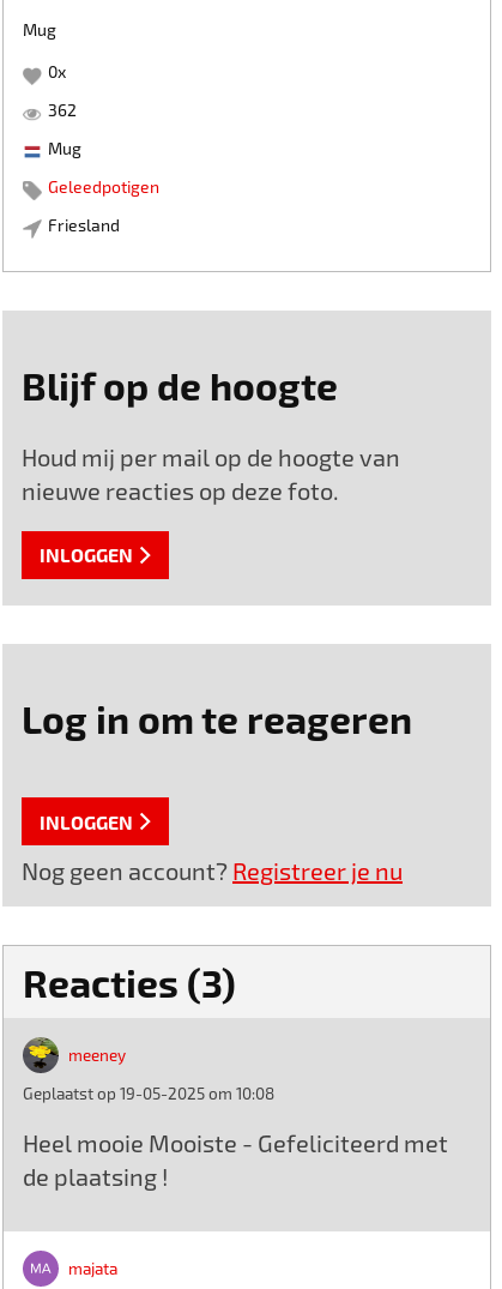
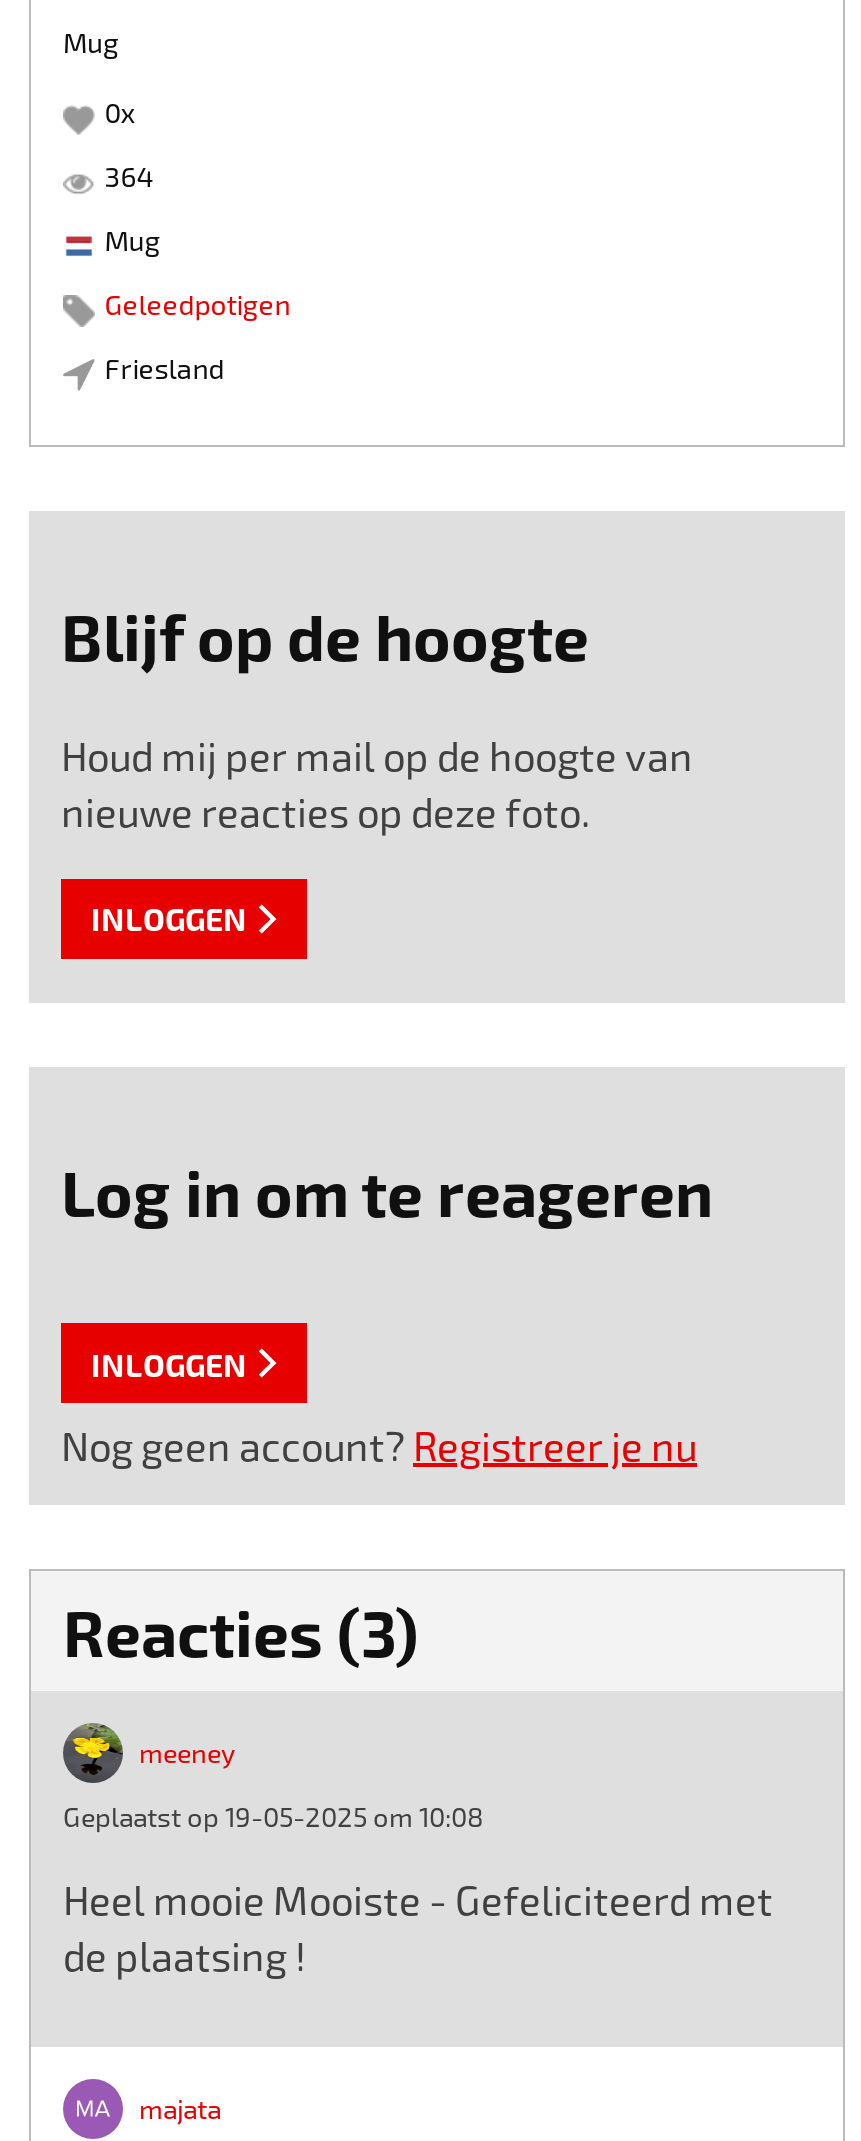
[48,99,76,120] 362 -> [105,159,155,193] 364

